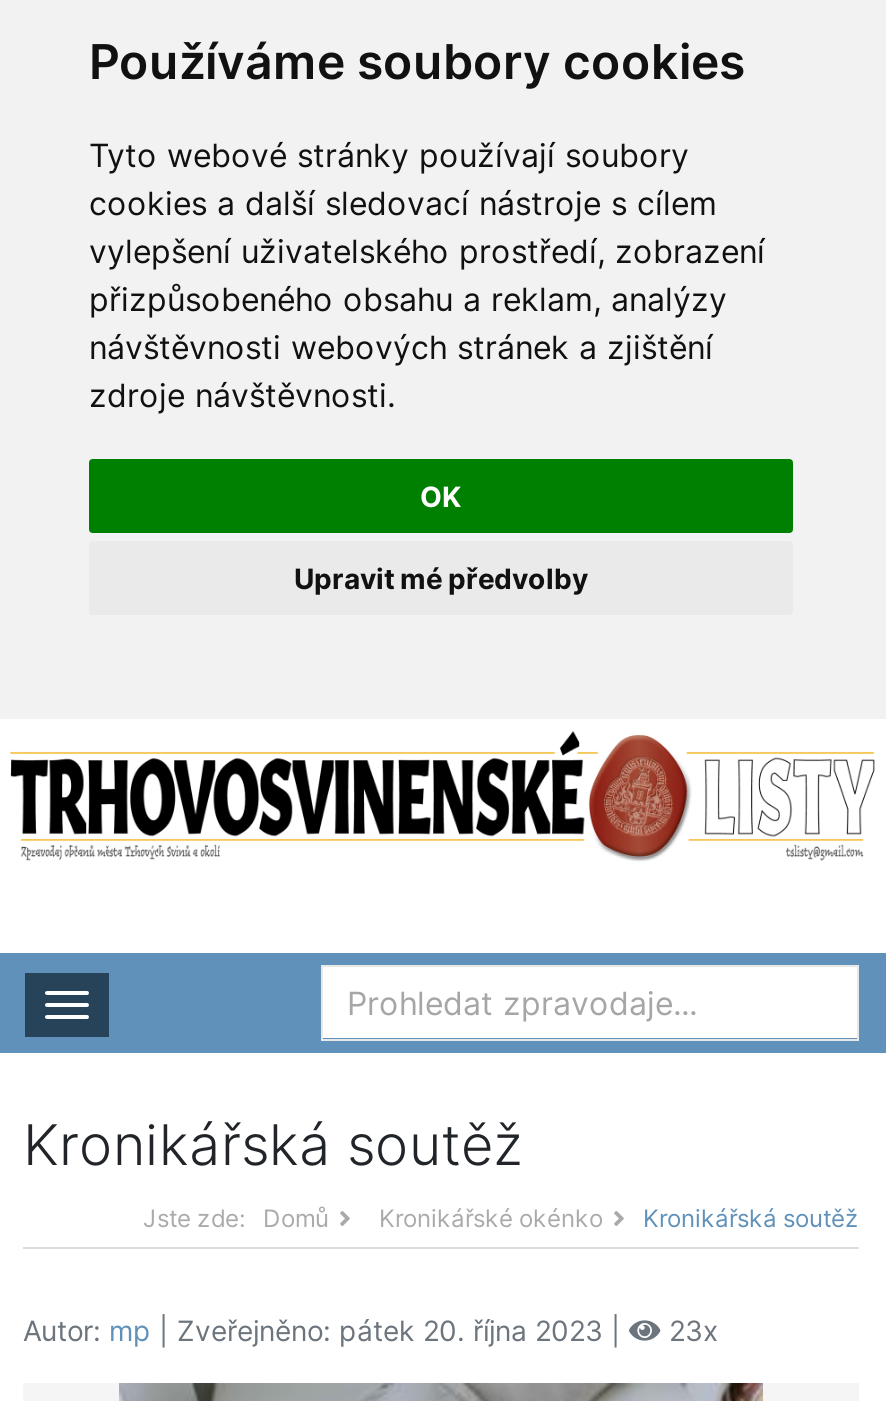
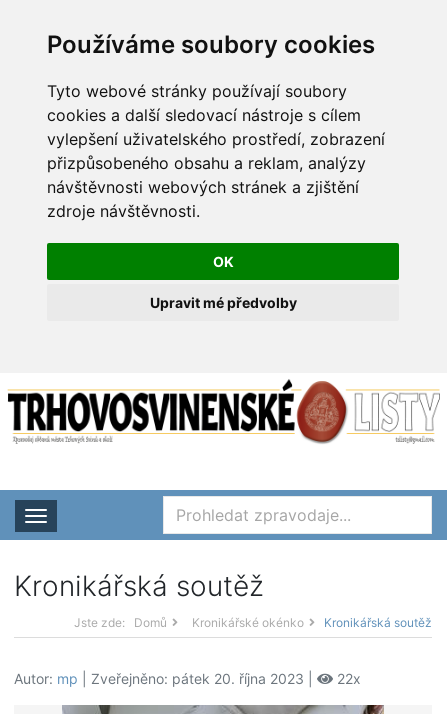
[661,1313,719,1347] 23x -> [333,670,361,687] 22x

